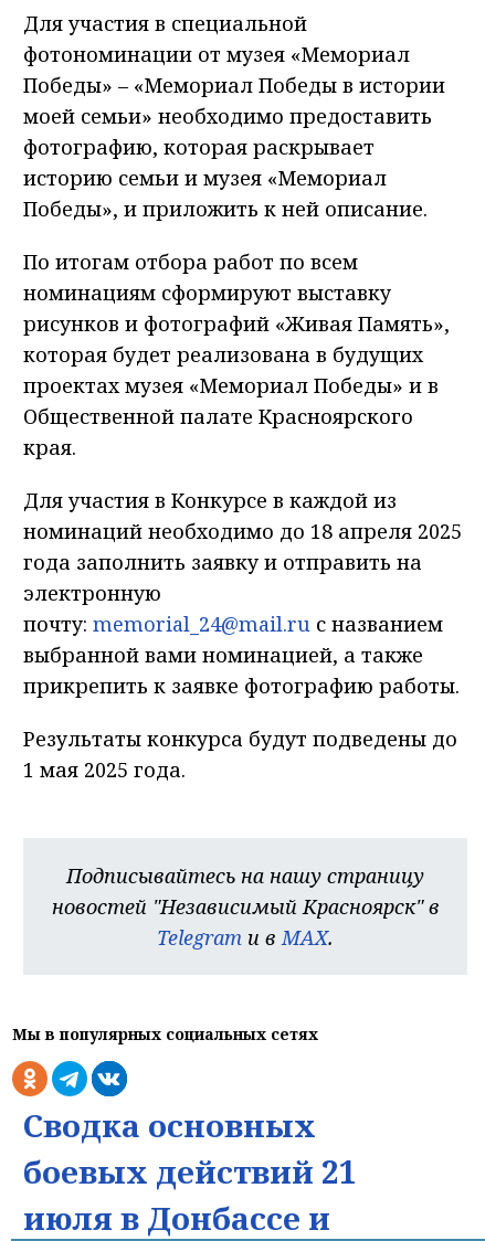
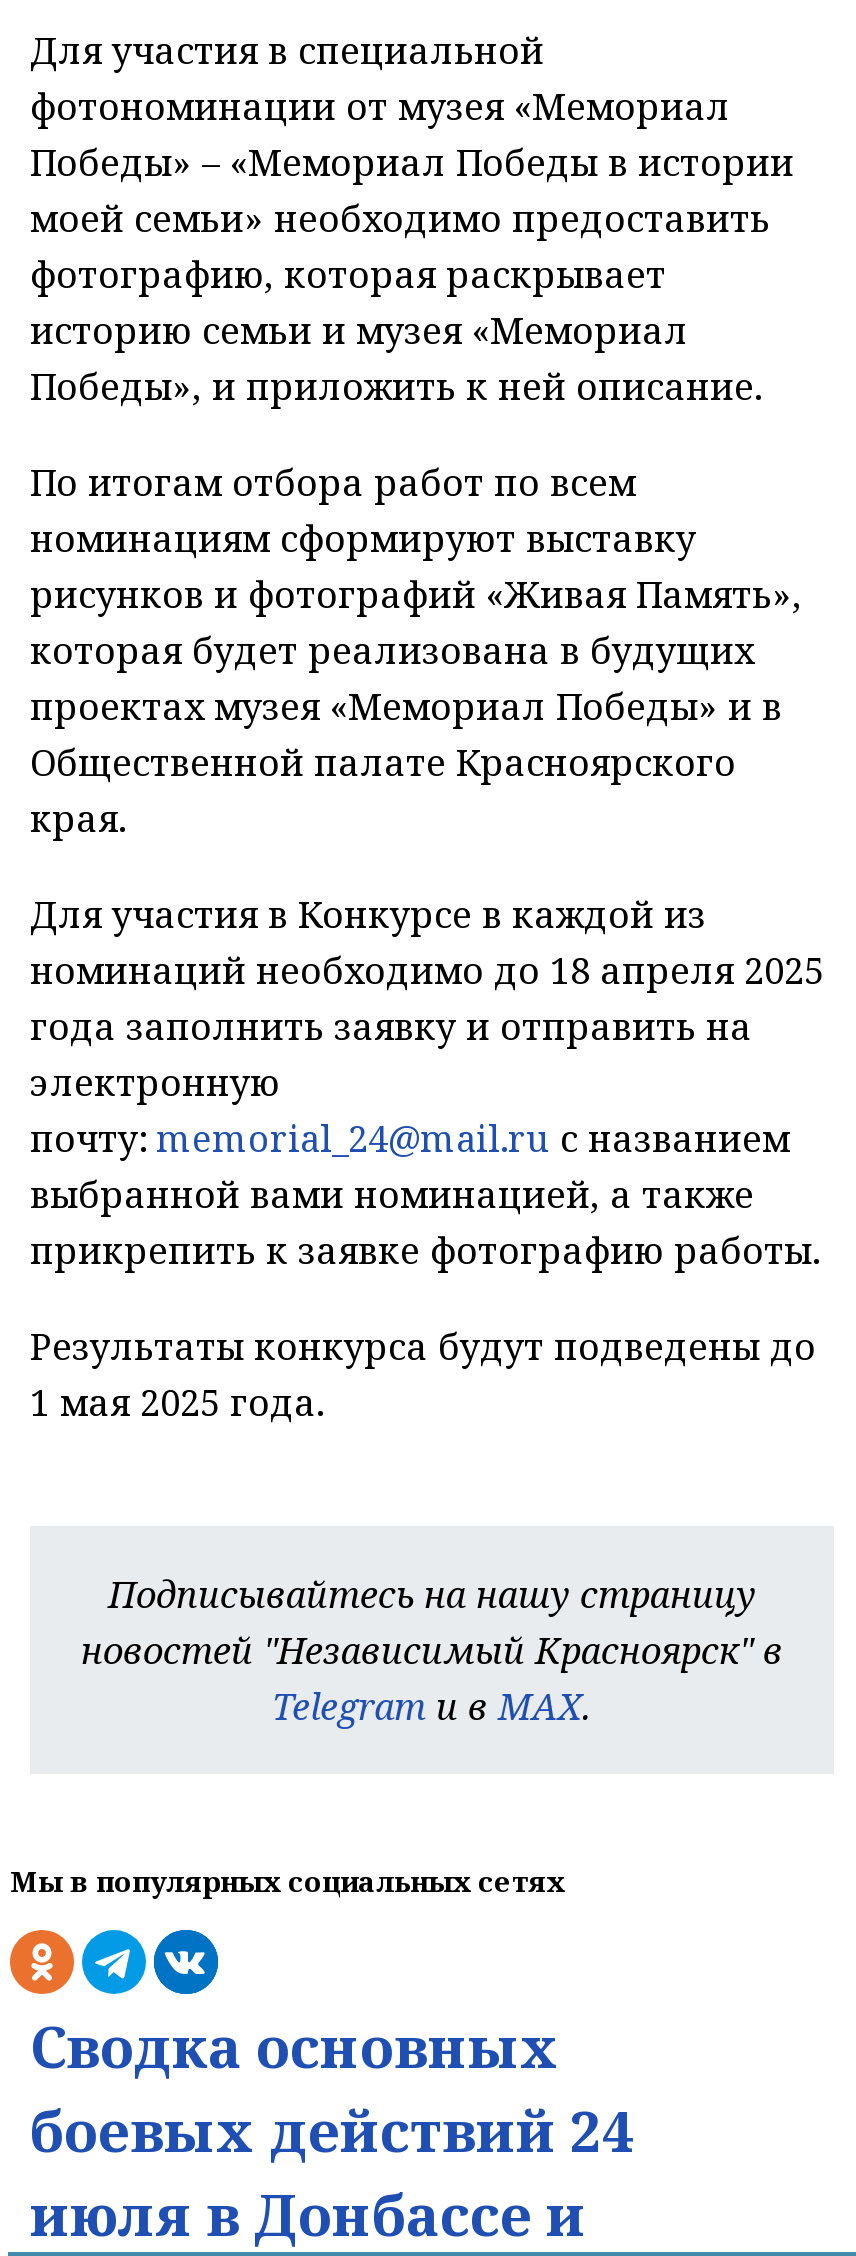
[23,1151,357,1193] боевых действий 21 -> [30,2092,634,2168] боевых действий 24

